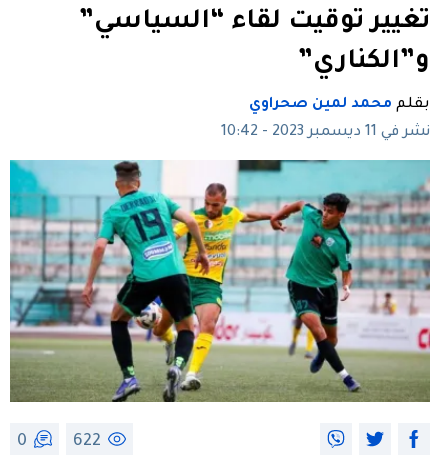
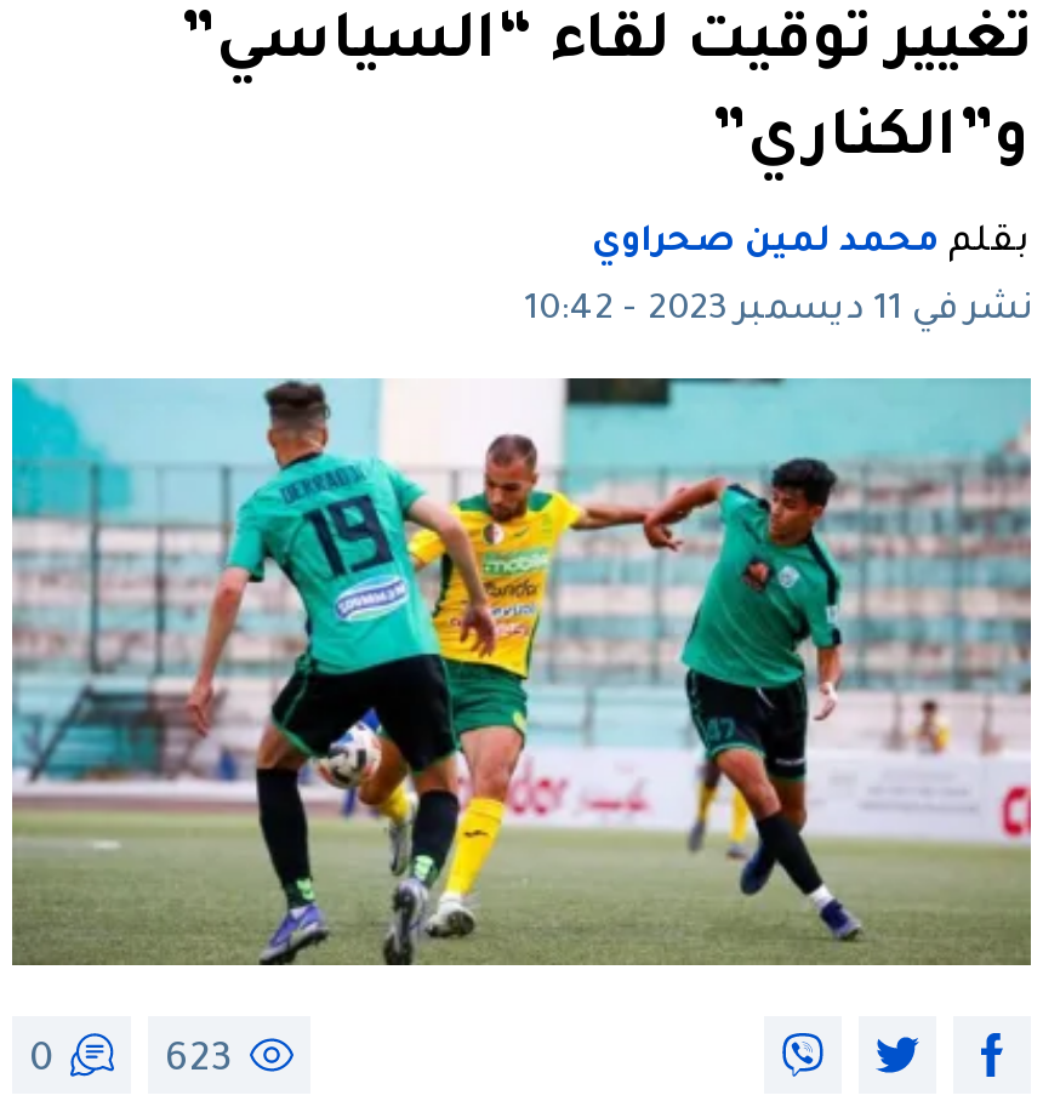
[73,432,101,450] 622 -> [165,1039,233,1083] 623

